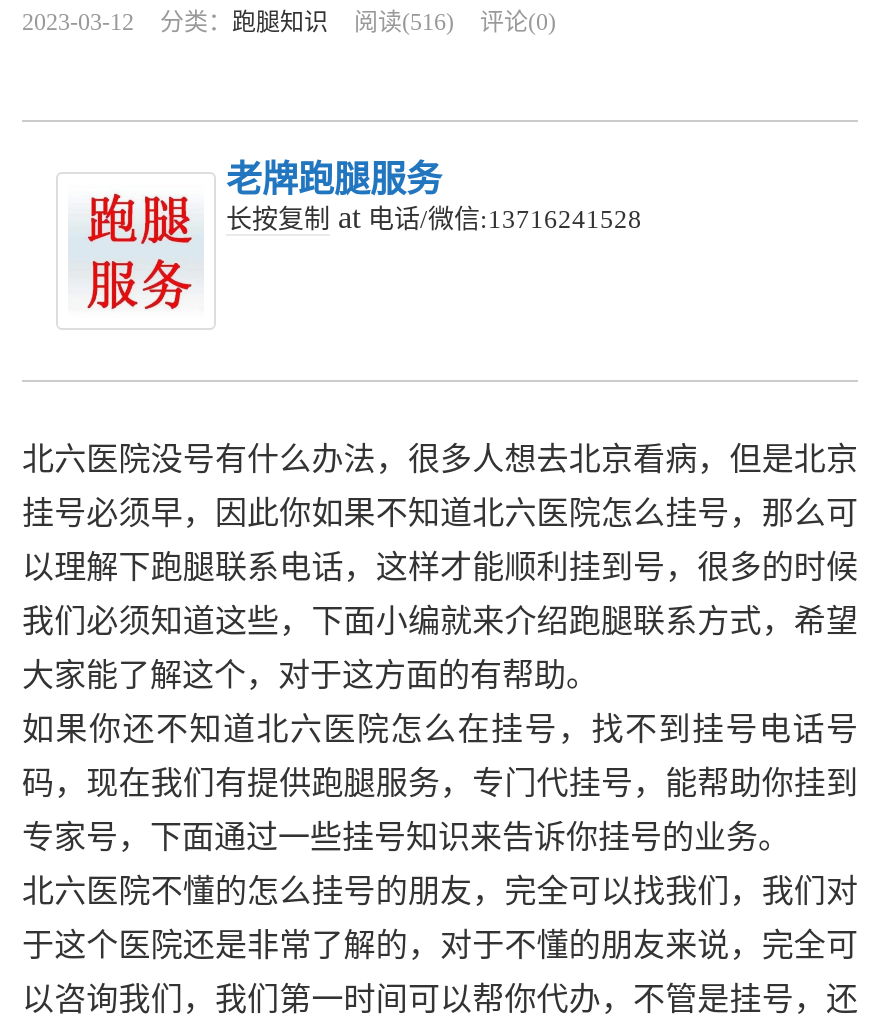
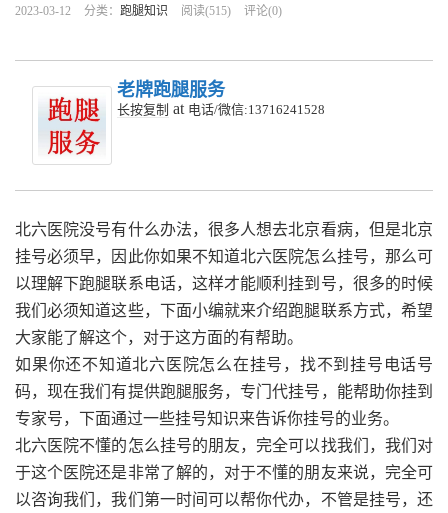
[22,8,556,36] 2023-03-12 分类：跑腿知识 阅读(516) 评论(0) -> [15,4,282,18] 2023-03-12 分类：跑腿知识 阅读(515) 评论(0)

